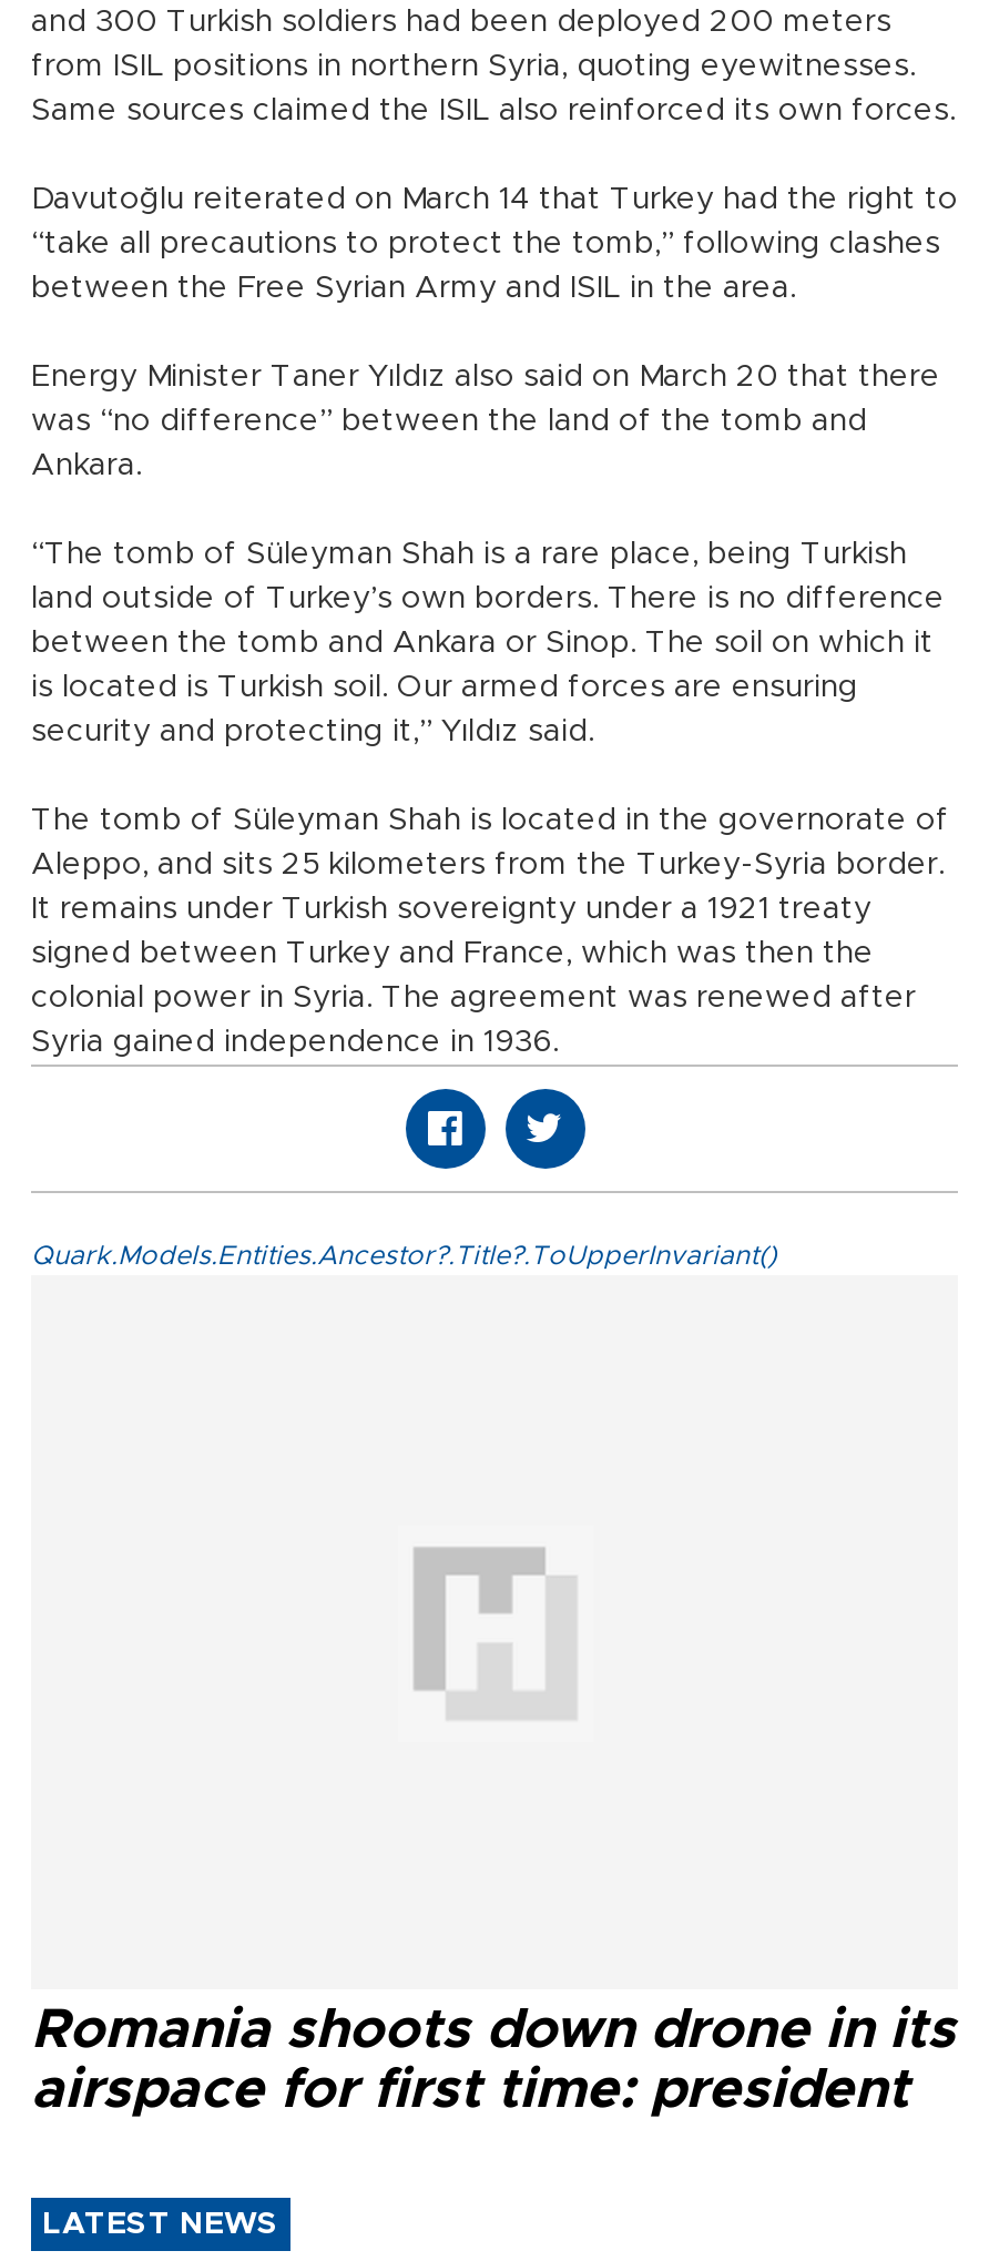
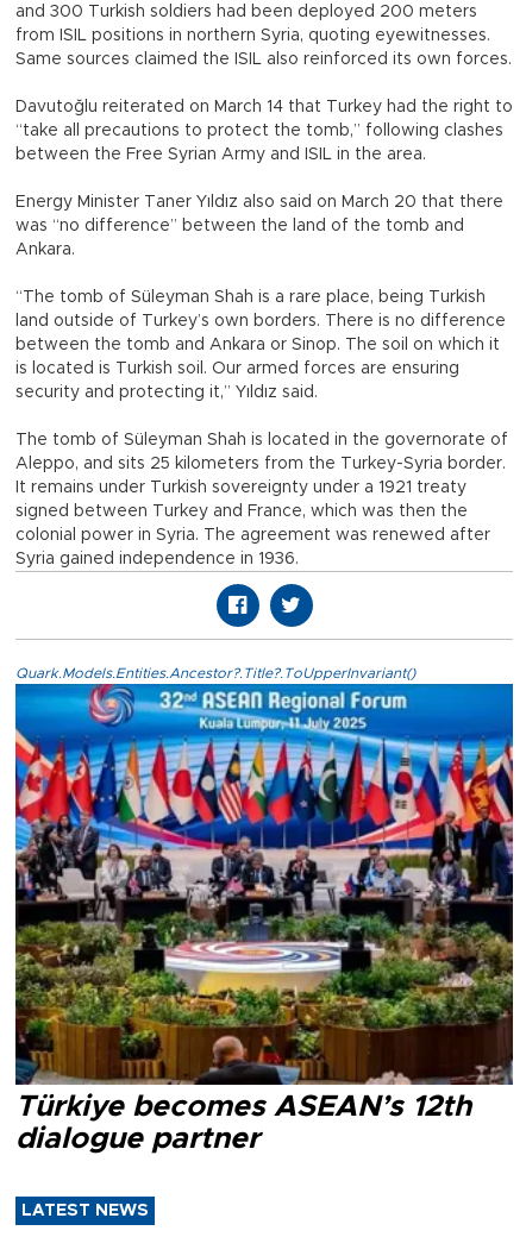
none -> [14,683,514,1065] [image]
[31,2002,956,2118] Romania shoots down drone in its | airspace for first time: president -> [15,1092,471,1154] Türkiye becomes ASEAN’s 12th | dialogue partner

